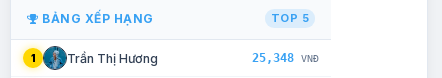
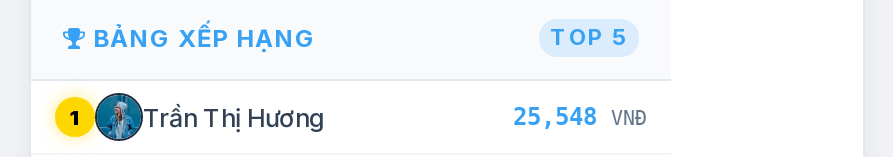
[252,50,319,64] 25,348 VNĐ -> [513,102,647,130] 25,548 VNĐ

